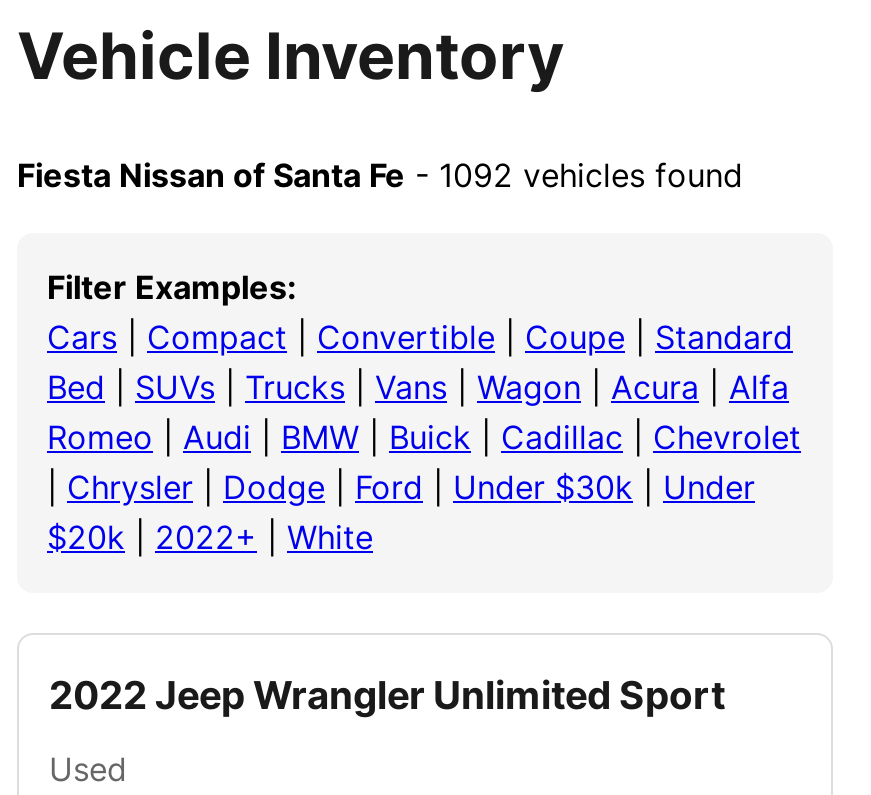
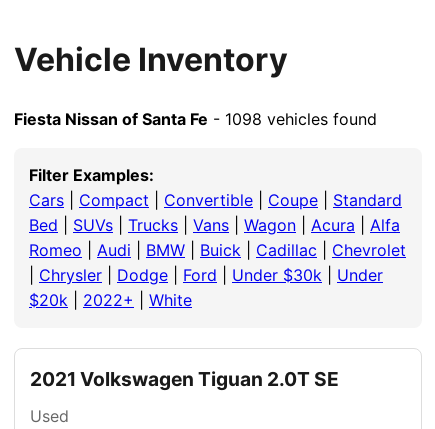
[17,155,743,195] Fiesta Nissan of Santa Fe - 1092 vehicles found -> [14,109,377,129] Fiesta Nissan of Santa Fe - 1098 vehicles found
[49,671,725,719] 2022 Jeep Wrangler Unlimited Sport -> [30,367,339,391] 2021 Volkswagen Tiguan 2.0T SE

